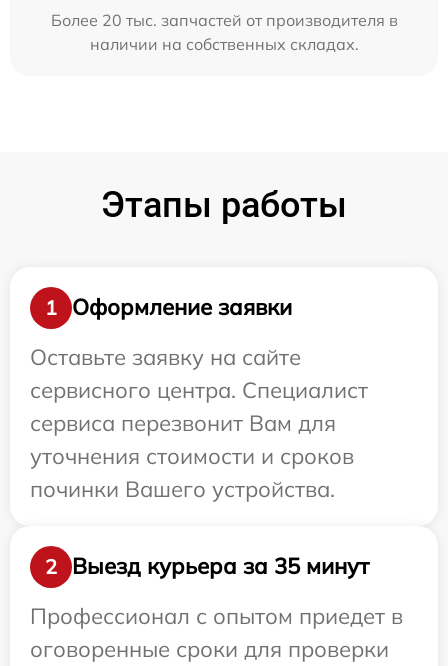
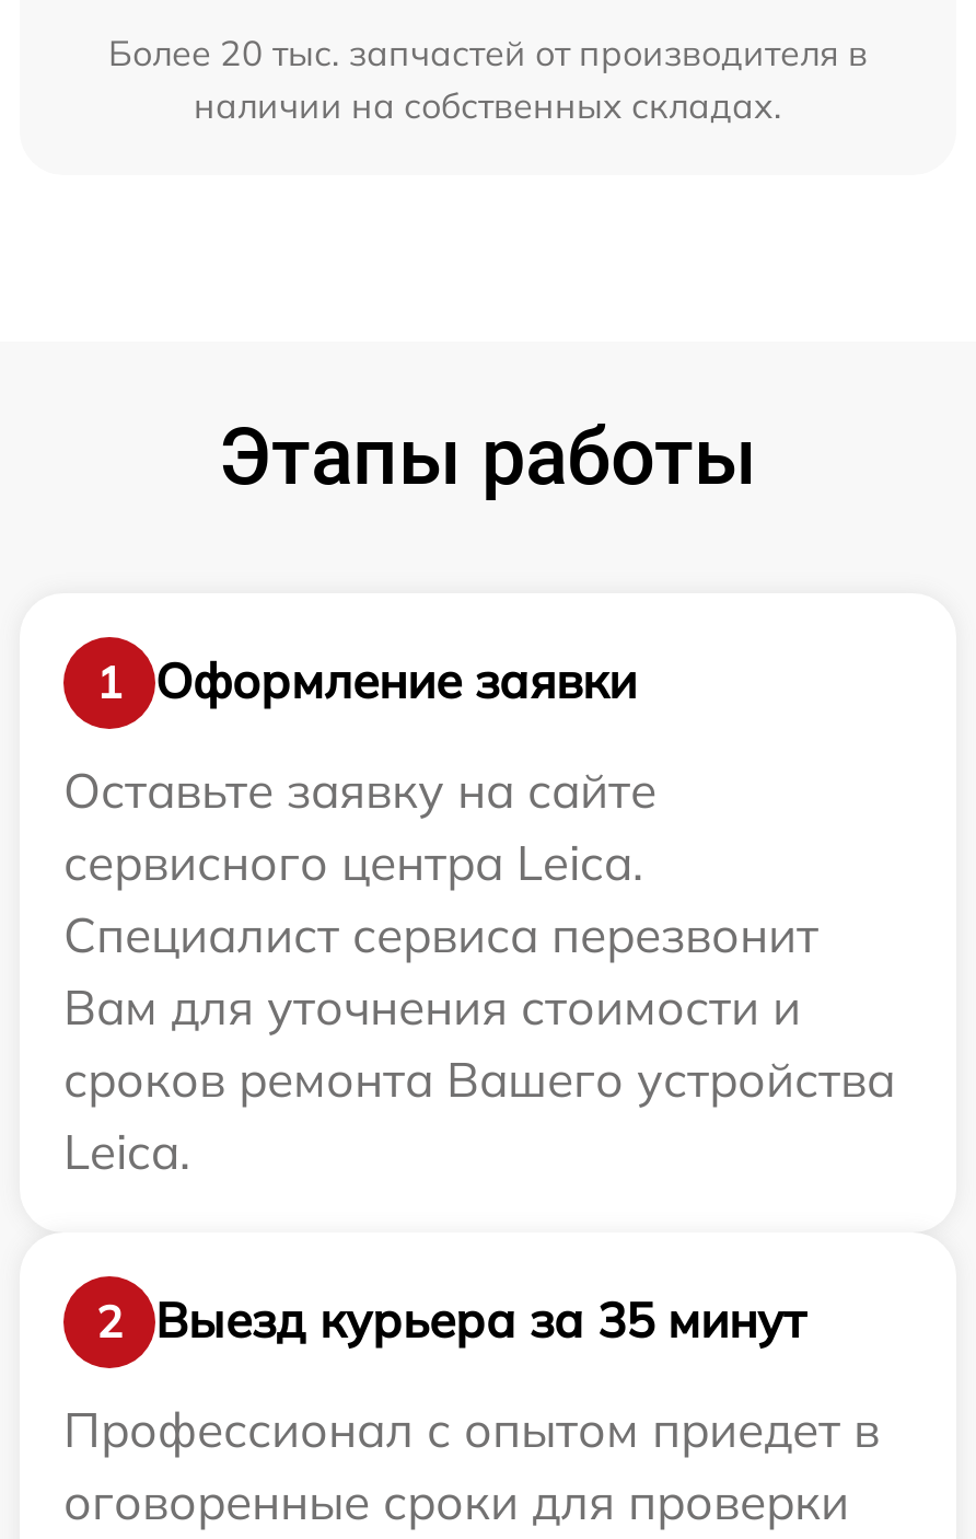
[30,376,368,503] сервисного центра. Специалист | сервиса перезвонит Вам для | уточнения стоимости и сроков | починки Вашего устройства. -> [63,832,895,1182] сервисного центра Leica. | Специалист сервиса перезвонит | Вам для уточнения стоимости и | сроков ремонта Вашего устройства | Leica.

